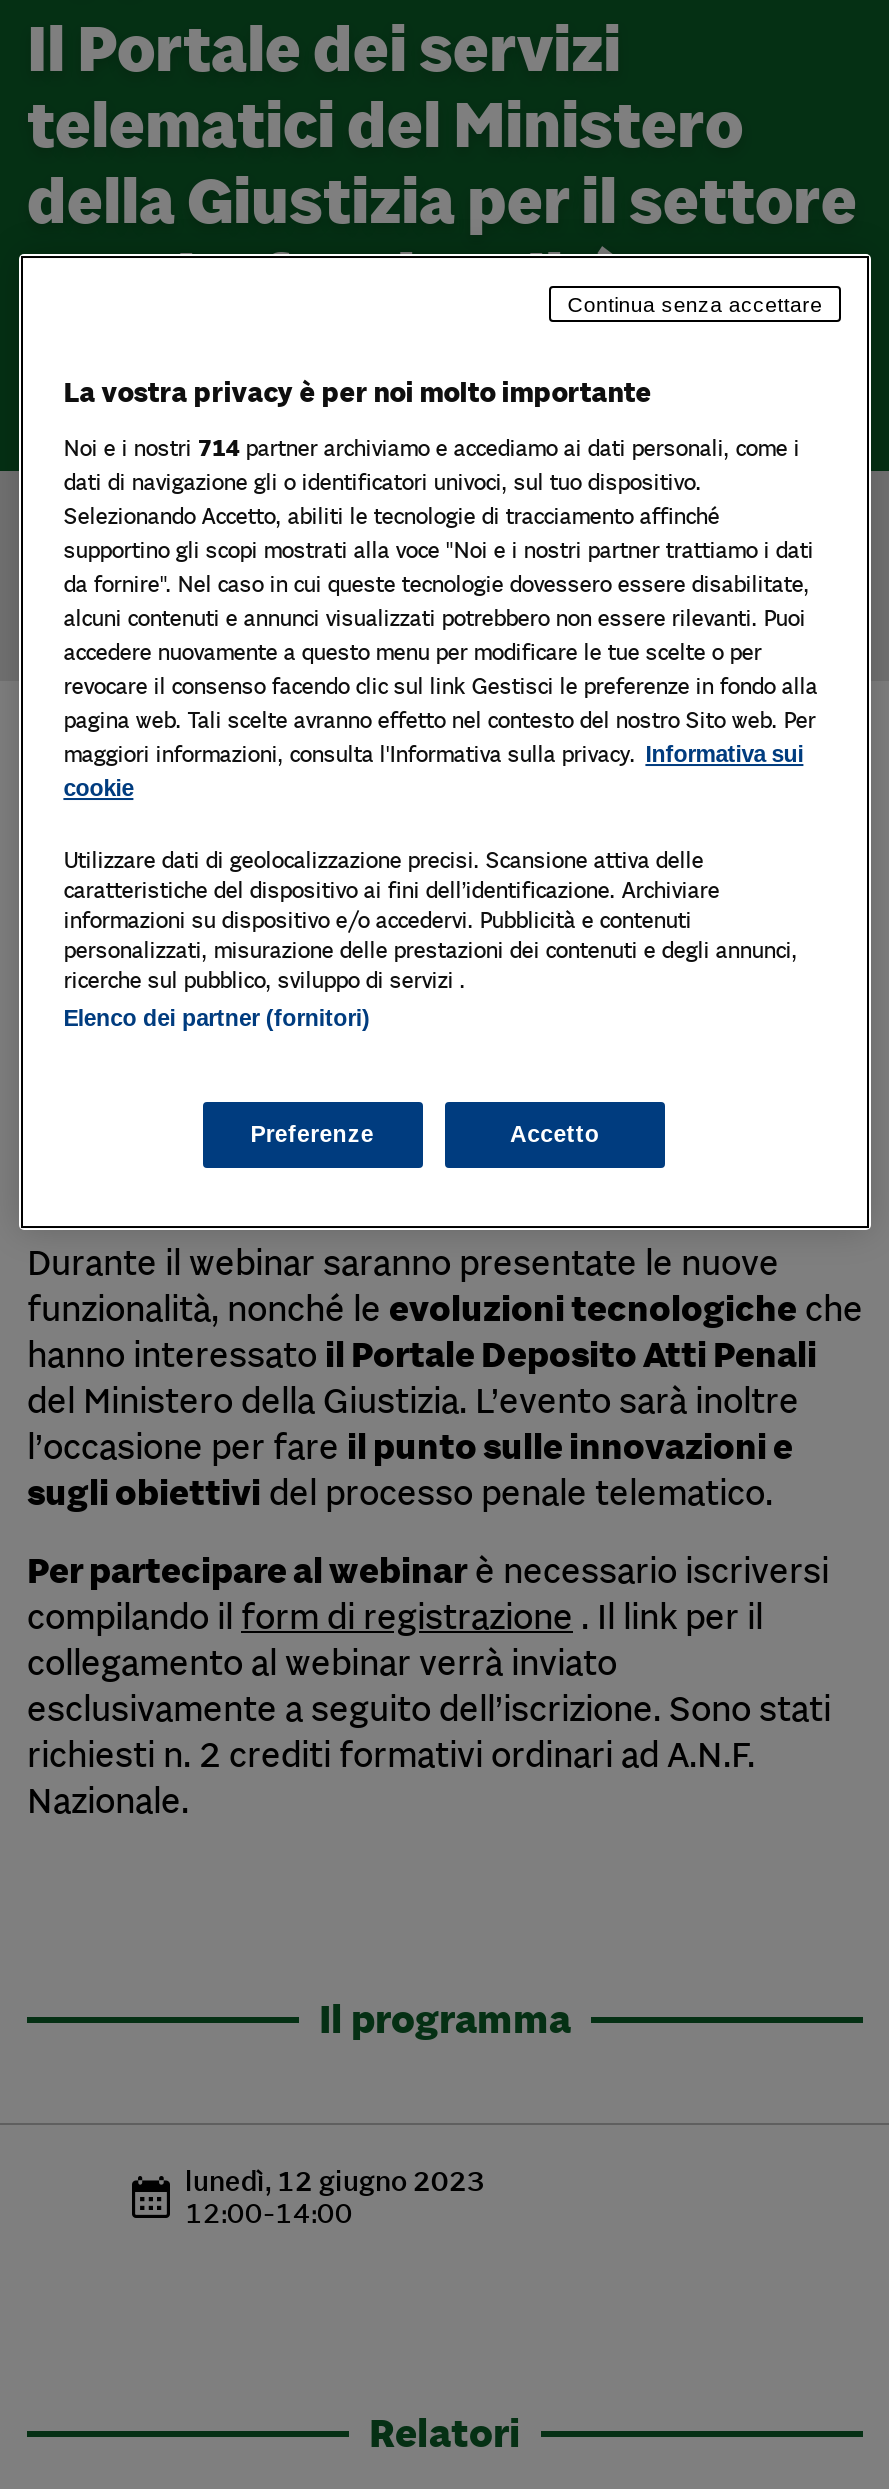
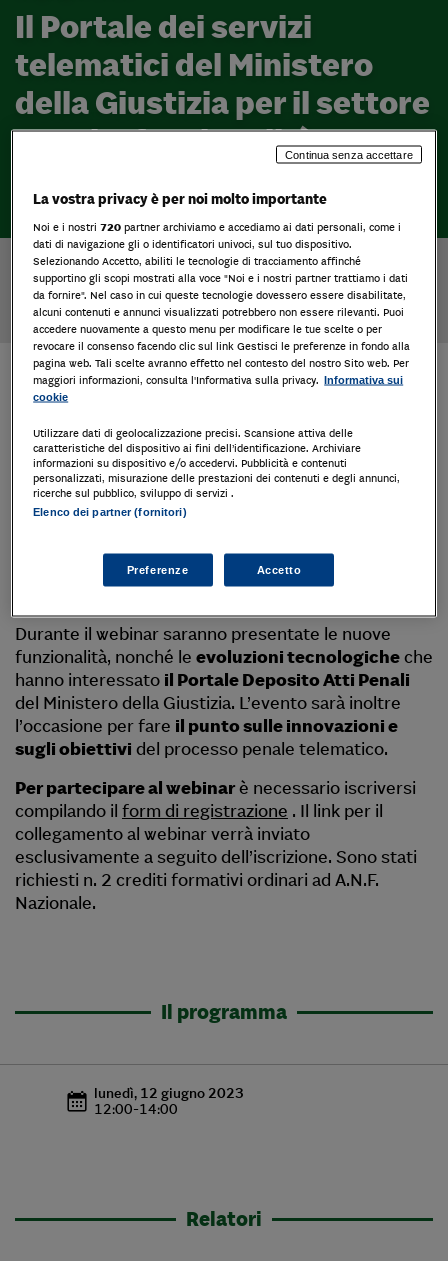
[63,434,799,462] Noi e i nostri 714 partner archiviamo e accediamo ai dati personali, come i -> [33,219,401,233] Noi e i nostri 720 partner archiviamo e accediamo ai dati personali, come i

